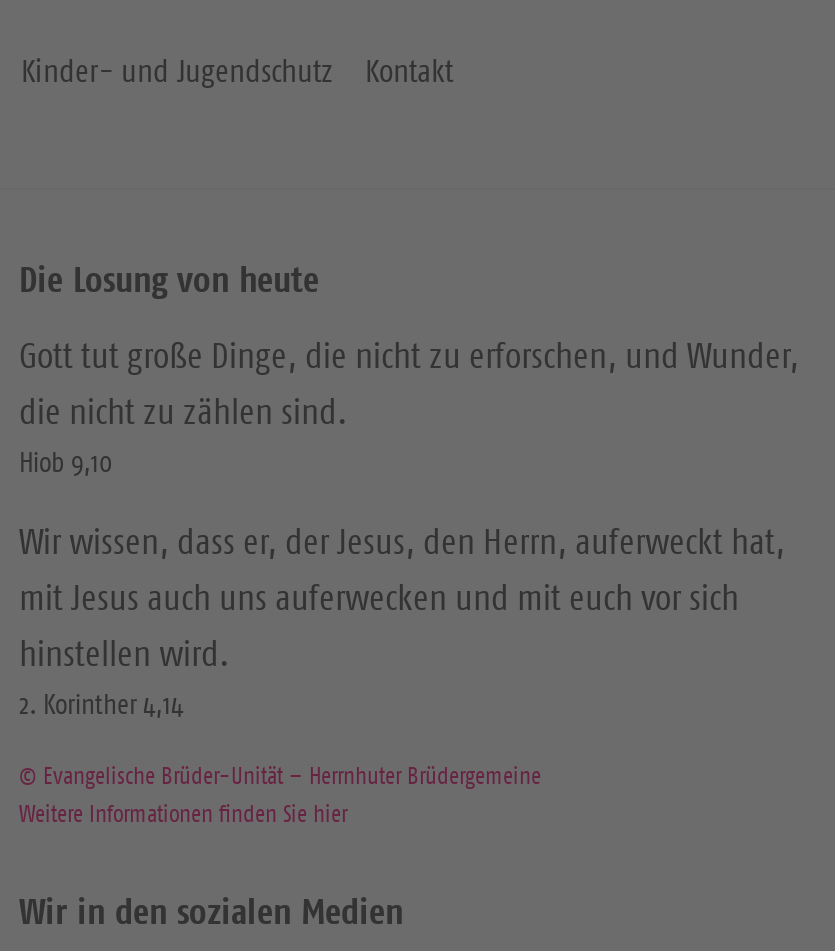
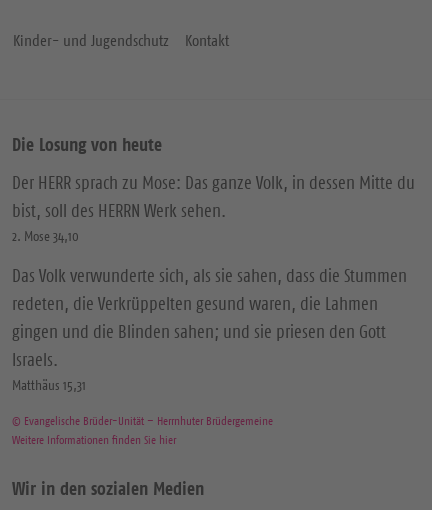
[19,334,799,480] Gott tut große Dinge, die nicht zu erforschen, und Wunder, | die nicht zu zählen sind. | Hiob 9,10 -> [12,172,415,245] Der HERR sprach zu Mose: Das ganze Volk, in dessen Mitte du | bist, soll des HERRN Werk sehen. | 2. Mose 34,10
[19,520,785,722] Wir wissen, dass er, der Jesus, den Herrn, auferweckt hat, | mit Jesus auch uns auferwecken und mit euch vor sich | hinstellen wird. | 2. Korinther 4,14 -> [12,265,407,394] Das Volk verwunderte sich, als sie sahen, dass die Stummen | redeten, die Verkrüppelten gesund waren, die Lahmen | gingen und die Blinden sahen; und sie priesen den Gott | Israels. | Matthäus 15,31

